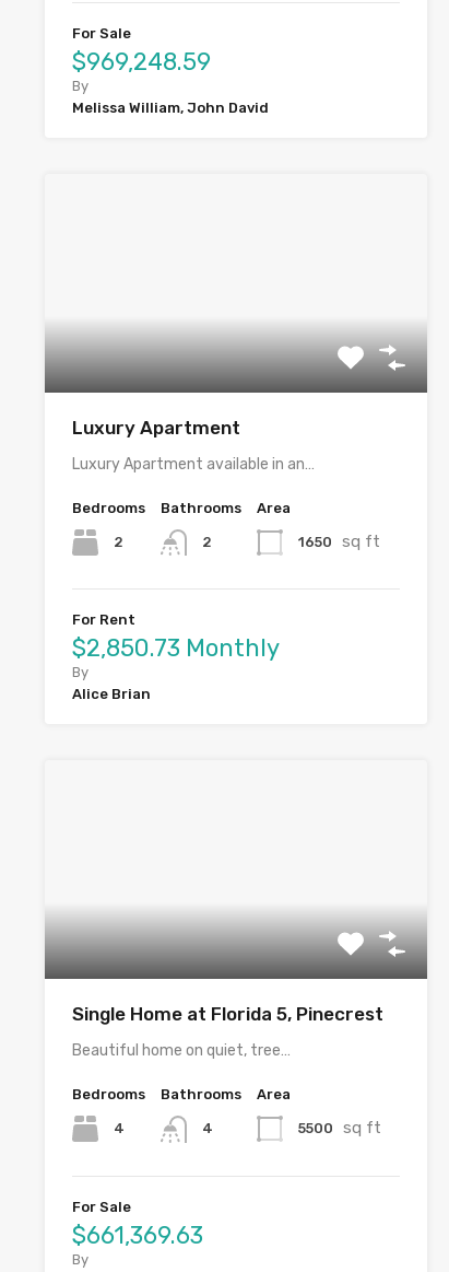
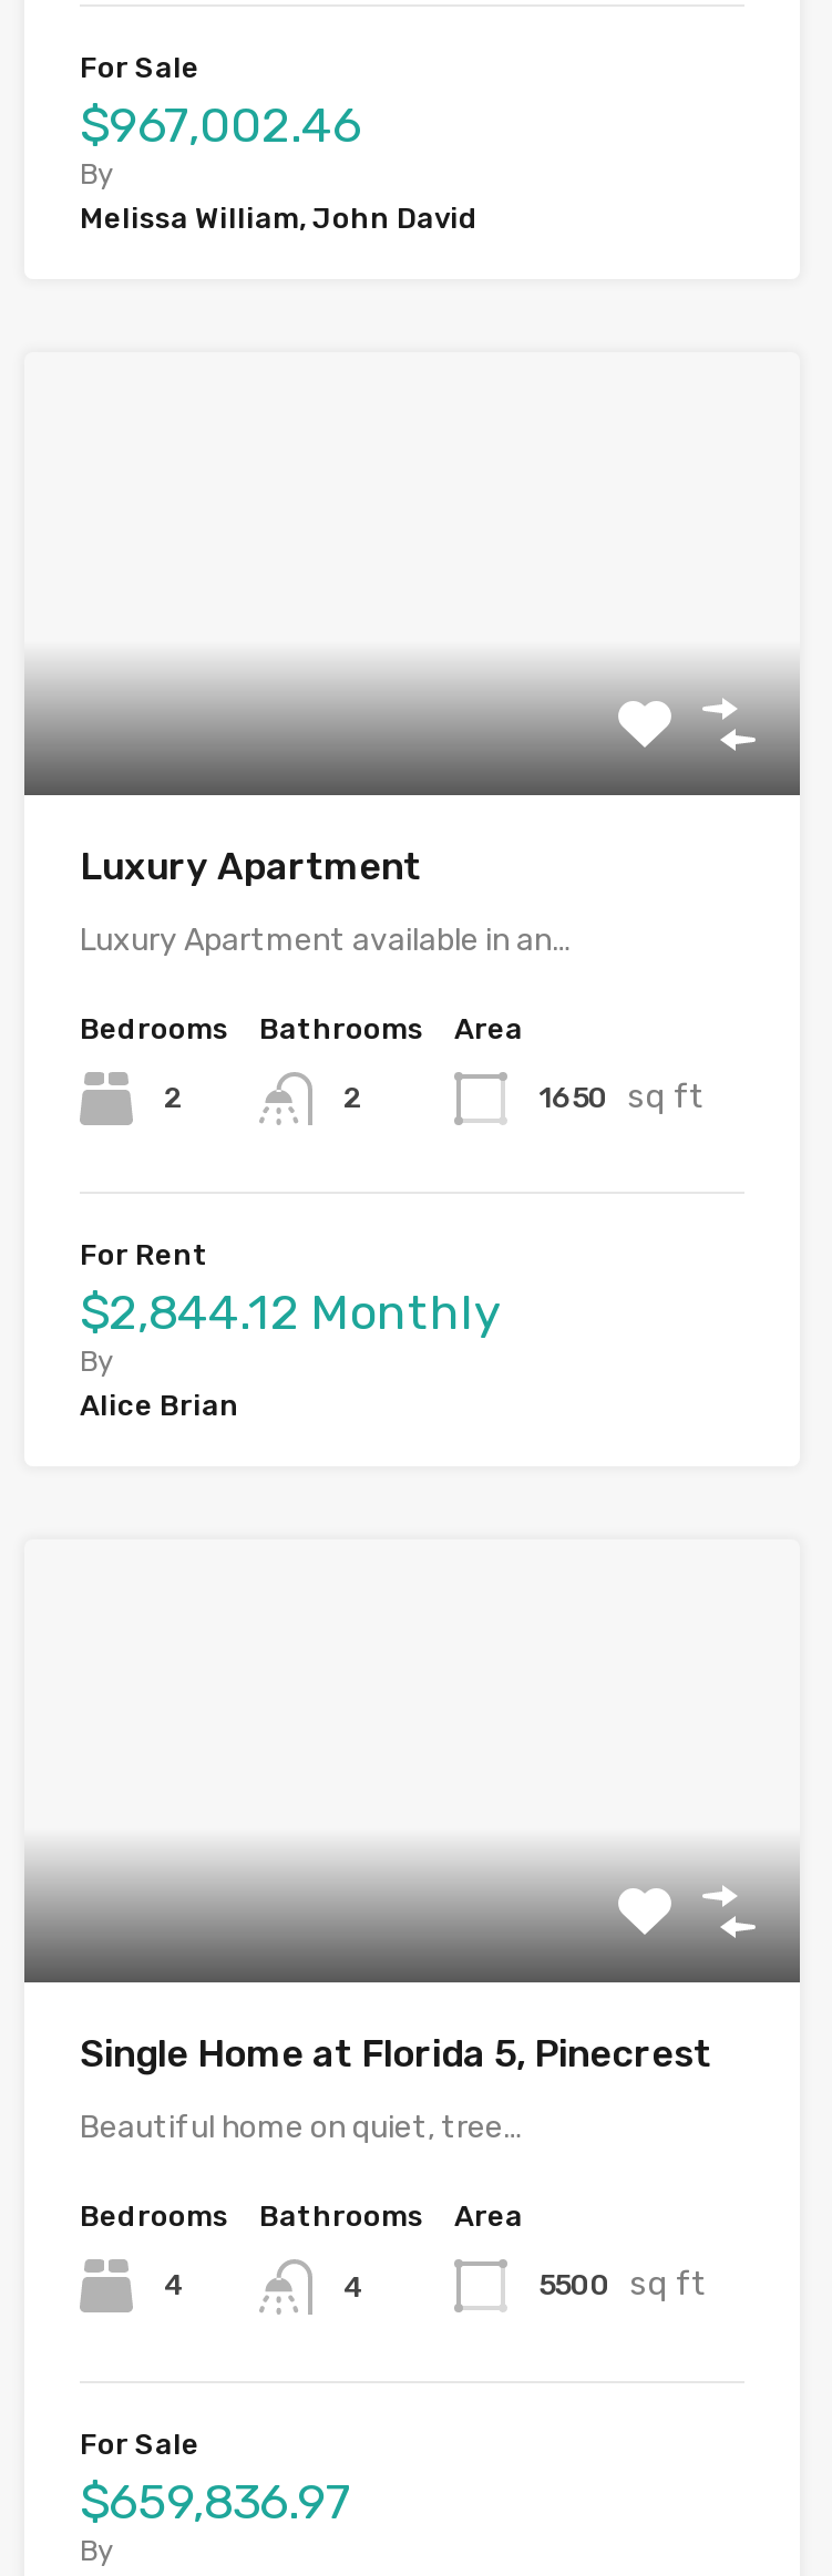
[72,47,211,77] $969,248.59 -> [80,95,361,155] $967,002.46
[72,634,280,663] $2,850.73 Monthly -> [80,1283,501,1343] $2,844.12 Monthly
[72,1220,203,1250] $661,369.63 -> [80,2471,352,2531] $659,836.97

